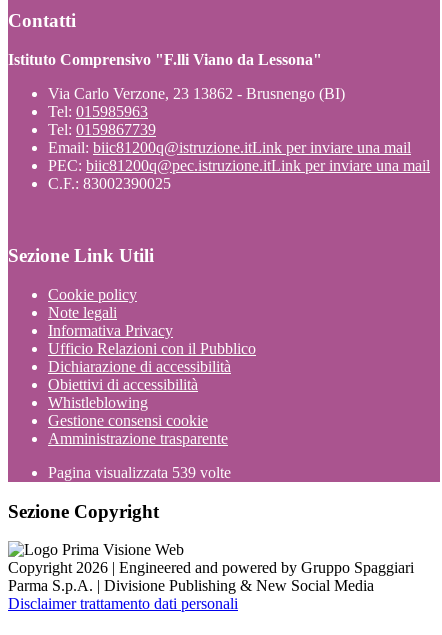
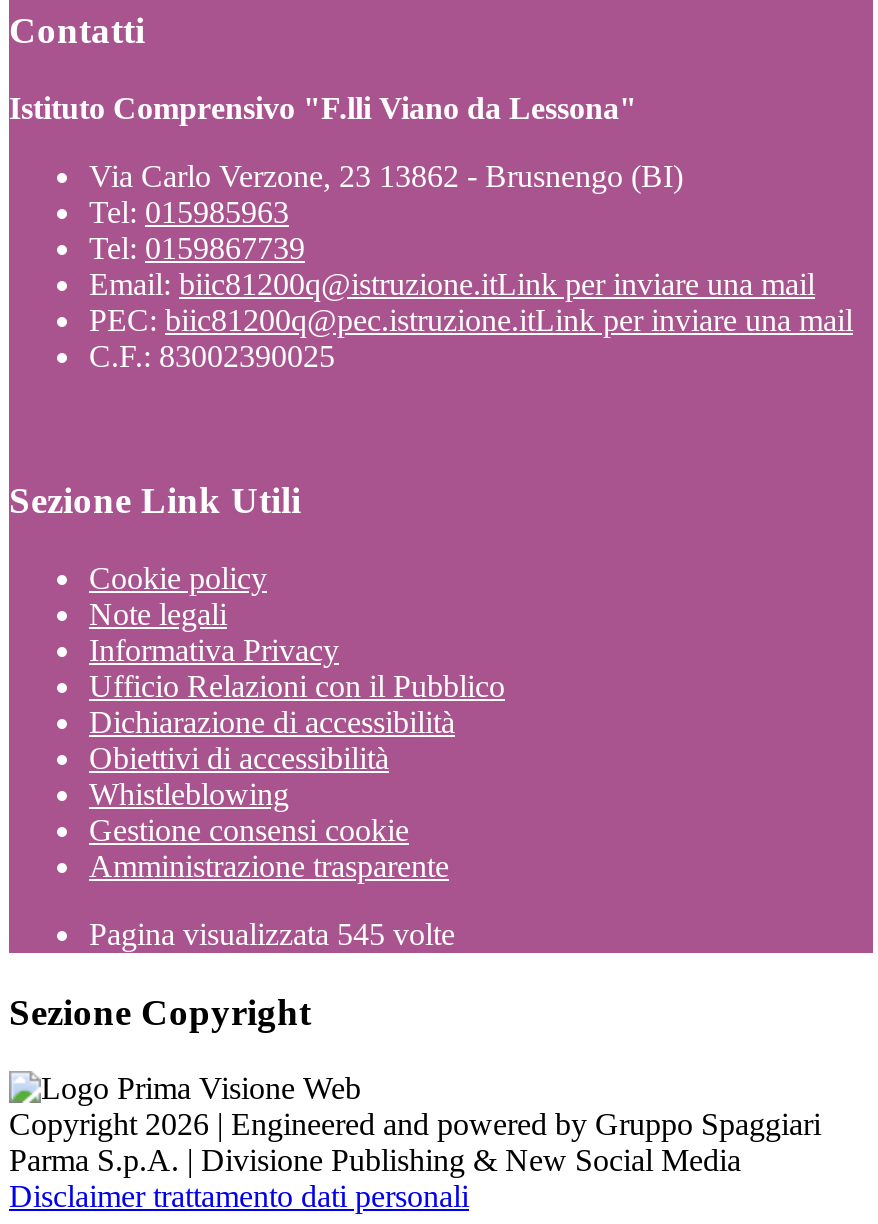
[48,464,231,481] Pagina visualizzata 539 volte -> [89,917,455,951] Pagina visualizzata 545 volte

